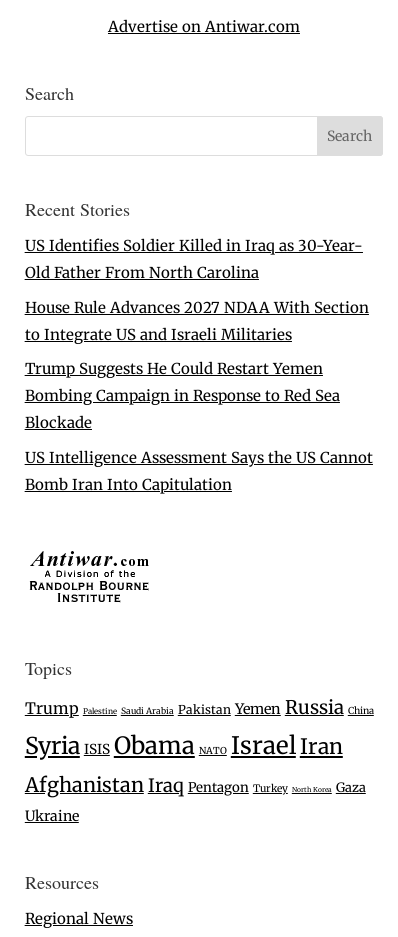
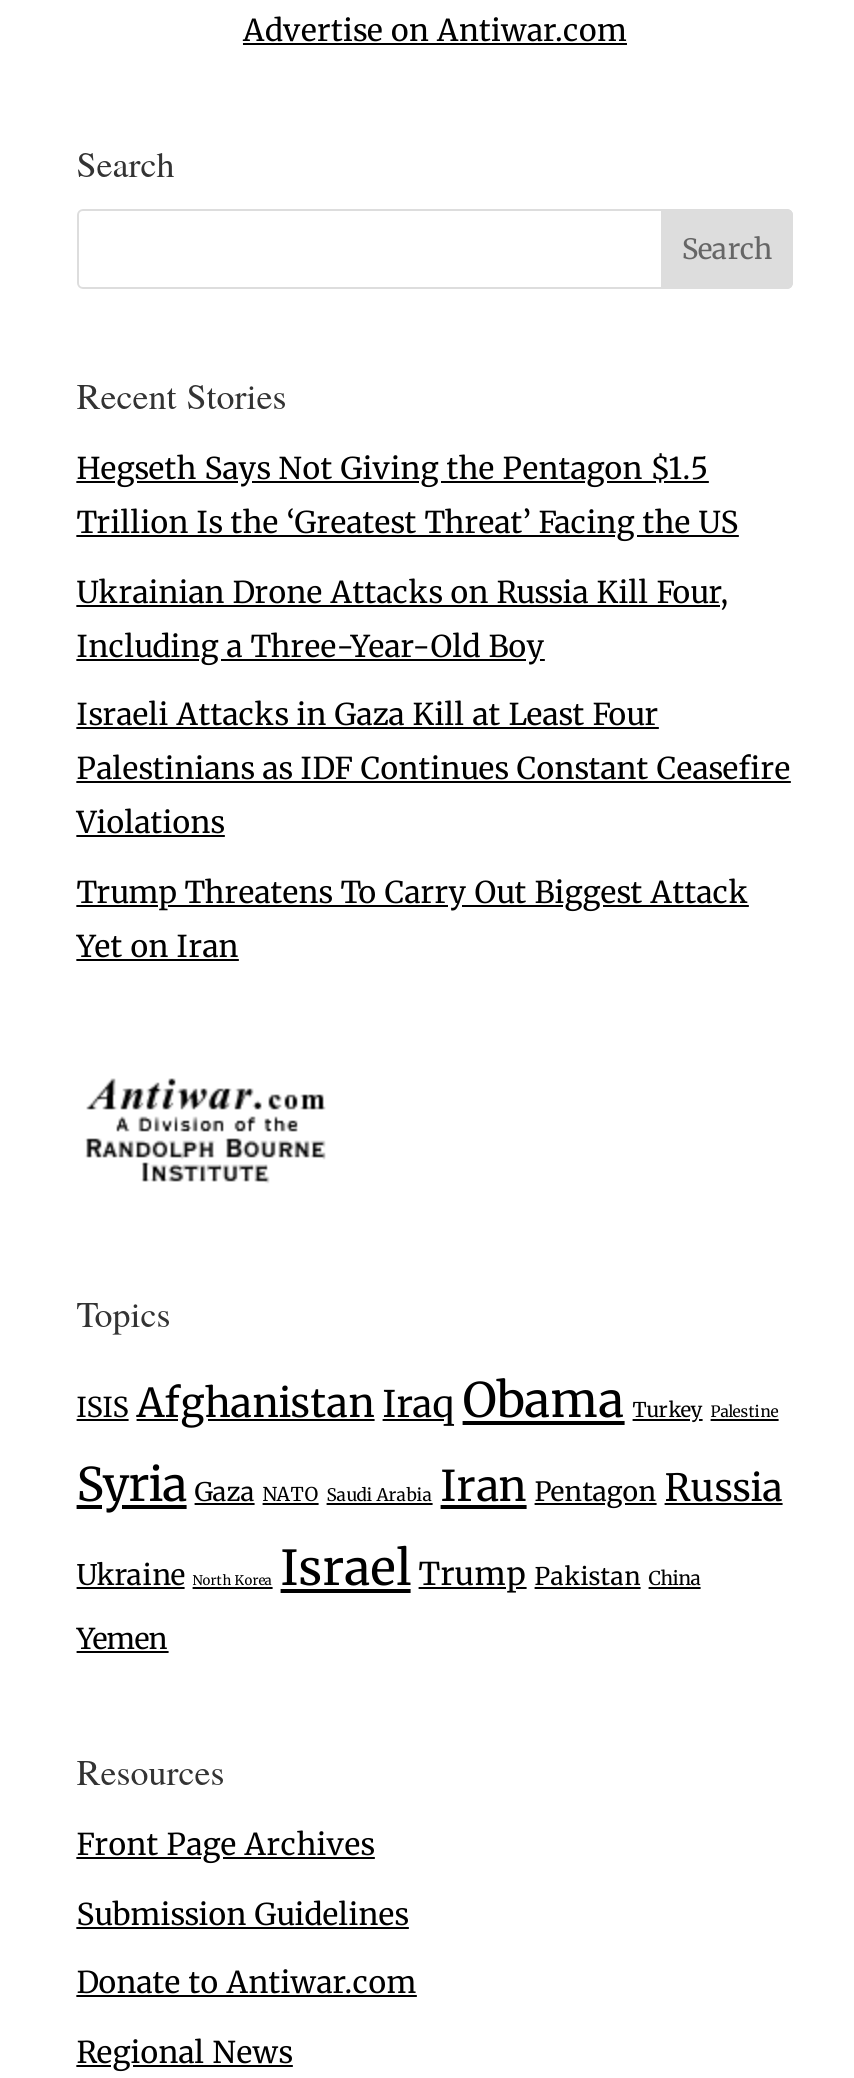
[25,236,363,282] US Identifies Soldier Killed in Iraq as 30-Year- | Old Father From North Carolina -> [77,450,739,542] Hegseth Says Not Giving the Pentagon $1.5 | Trillion Is the ‘Greatest Threat’ Facing the US
[25,298,369,344] House Rule Advances 2027 NDAA With Section | to Integrate US and Israeli Militaries -> [77,573,729,665] Ukrainian Drone Attacks on Russia Kill Four, | Including a Three-Year-Old Boy
[25,359,340,432] Trump Suggests He Could Restart Yemen | Bombing Campaign in Response to Red Sea | Blockade -> [77,696,791,842] Israeli Attacks in Gaza Kill at Least Four | Palestinians as IDF Continues Constant Ceasefire | Violations
[25,448,373,494] US Intelligence Assessment Says the US Cannot | Bomb Iran Into Capitulation -> [77,873,749,965] Trump Threatens To Carry Out Biggest Attack | Yet on Iran
[25,696,374,825] Trump Palestine Saudi Arabia Pakistan Yemen Russia China | Syria ISIS Obama NATO Israel Iran | Afghanistan Iraq Pentagon Turkey North Korea Gaza | Ukraine -> [77,1371,783,1657] ISIS Afghanistan Iraq Obama Turkey Palestine | Syria Gaza NATO Saudi Arabia Iran Pentagon Russia | Ukraine North Korea Israel Trump Pakistan China | Yemen
none -> [77,1825,417,2001] Front Page Archives | Submission Guidelines | Donate to Antiwar.com

